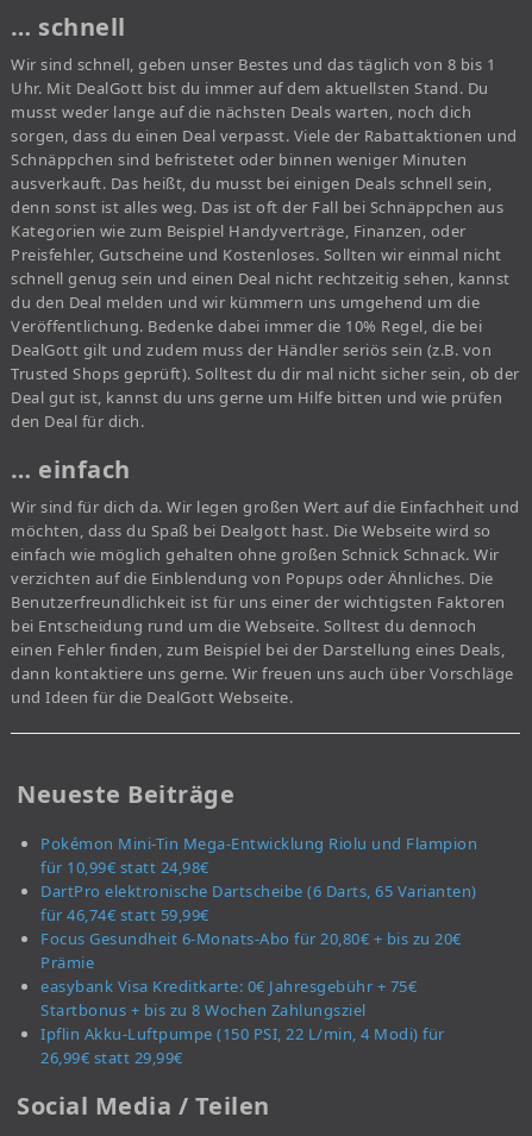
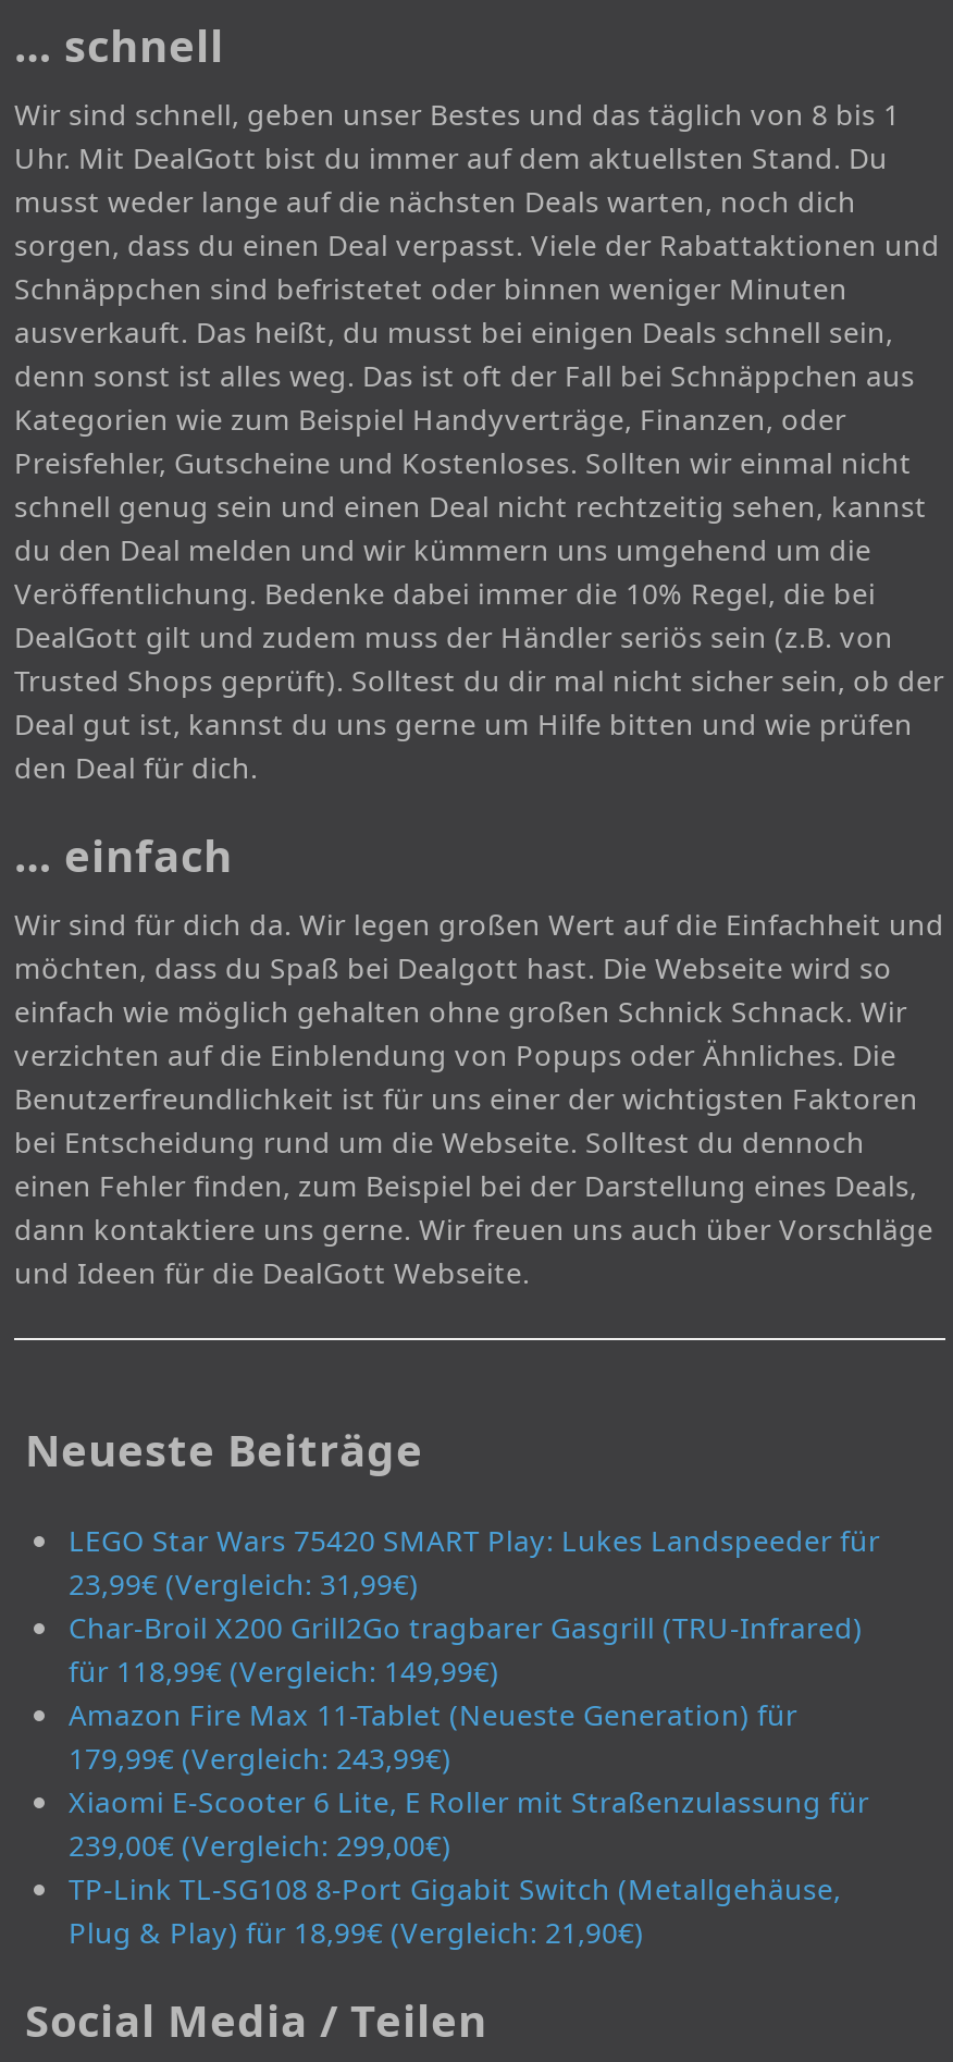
[40,833,477,1068] Pokémon Mini-Tin Mega-Entwicklung Riolu und Flampion | für 10,99€ statt 24,98€ | DartPro elektronische Dartscheibe (6 Darts, 65 Varianten) | für 46,74€ statt 59,99€ | Focus Gesundheit 6-Monats-Abo für 20,80€ + bis zu 20€ | Prämie | easybank Visa Kreditkarte: 0€ Jahresgebühr + 75€ | Startbonus + bis zu 8 Wochen Zahlungsziel | Ipflin Akku-Luftpumpe (150 PSI, 22 L/min, 4 Modi) für | 26,99€ statt 29,99€ -> [69,1521,880,1952] LEGO Star Wars 75420 SMART Play: Lukes Landspeeder für | 23,99€ (Vergleich: 31,99€) | Char-Broil X200 Grill2Go tragbarer Gasgrill (TRU-Infrared) | für 118,99€ (Vergleich: 149,99€) | Amazon Fire Max 11-Tablet (Neueste Generation) für | 179,99€ (Vergleich: 243,99€) | Xiaomi E-Scooter 6 Lite, E Roller mit Straßenzulassung für | 239,00€ (Vergleich: 299,00€) | TP-Link TL-SG108 8-Port Gigabit Switch (Metallgehäuse, | Plug & Play) für 18,99€ (Vergleich: 21,90€)

